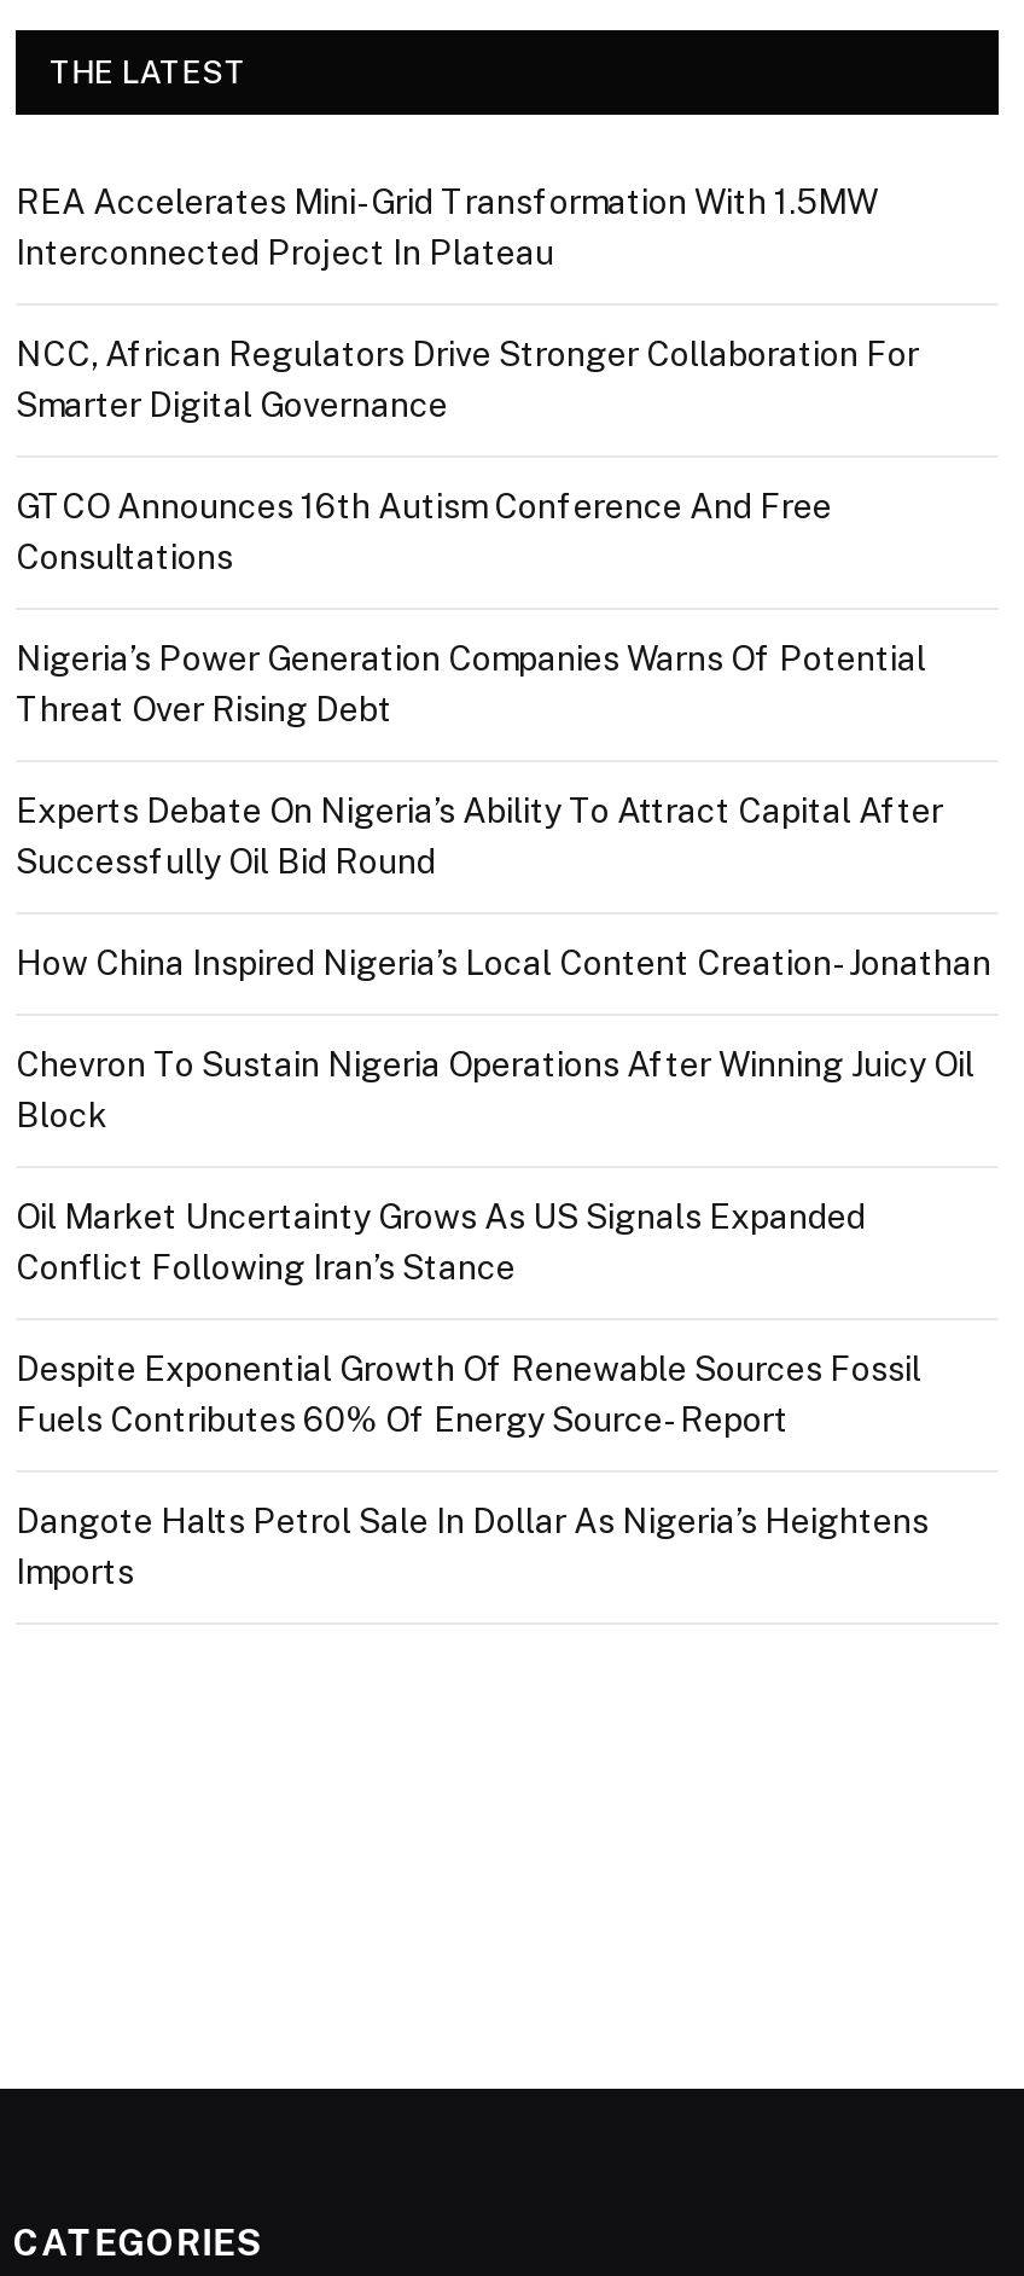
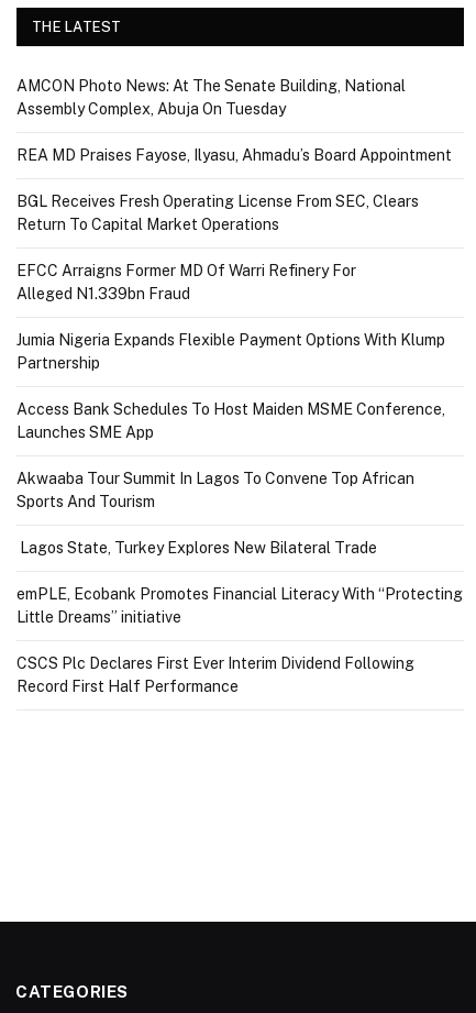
[16,181,878,271] REA Accelerates Mini-Grid Transformation With 1.5MW | Interconnected Project In Plateau -> [16,77,406,117] AMCON Photo News: At The Senate Building, National | Assembly Complex, Abuja On Tuesday
[16,334,919,423] NCC, African Regulators Drive Stronger Collaboration For | Smarter Digital Governance -> [16,146,452,163] REA MD Praises Fayose, Ilyasu, Ahmadu’s Board Appointment
[16,486,832,575] GTCO Announces 16th Autism Conference And Free | Consultations -> [16,192,419,233] BGL Receives Fresh Operating License From SEC, Clears | Return To Capital Market Operations
[16,638,926,727] Nigeria’s Power Generation Companies Warns Of Potential | Threat Over Rising Debt -> [16,261,356,302] EFCC Arraigns Former MD Of Warri Refinery For | Alleged N1.339bn Fraud
[16,790,943,880] Experts Debate On Nigeria’s Ability To Attract Capital After | Successfully Oil Bid Round -> [16,331,445,371] Jumia Nigeria Expands Flexible Payment Options With Klump | Partnership
[16,943,991,981] How China Inspired Nigeria’s Local Content Creation- Jonathan -> [16,400,445,441] Access Bank Schedules To Host Maiden MSME Conference, | Launches SME App
[16,1044,974,1133] Chevron To Sustain Nigeria Operations After Winning Juicy Oil | Block -> [16,469,414,510] Akwaaba Tour Summit In Lagos To Convene Top African | Sports And Tourism
[16,1196,866,1286] Oil Market Uncertainty Grows As US Signals Expanded | Conflict Following Iran’s Stance -> [16,539,380,556] Lagos State, Turkey Explores New Bilateral Trade
[16,1348,921,1438] Despite Exponential Growth Of Renewable Sources Fossil | Fuels Contributes 60% Of Energy Source- Report -> [16,585,463,625] emPLE, Ecobank Promotes Financial Literacy With “Protecting | Little Dreams” initiative
[16,1501,929,1590] Dangote Halts Petrol Sale In Dollar As Nigeria’s Heightens | Imports -> [16,654,414,695] CSCS Plc Declares First Ever Interim Dividend Following | Record First Half Performance

